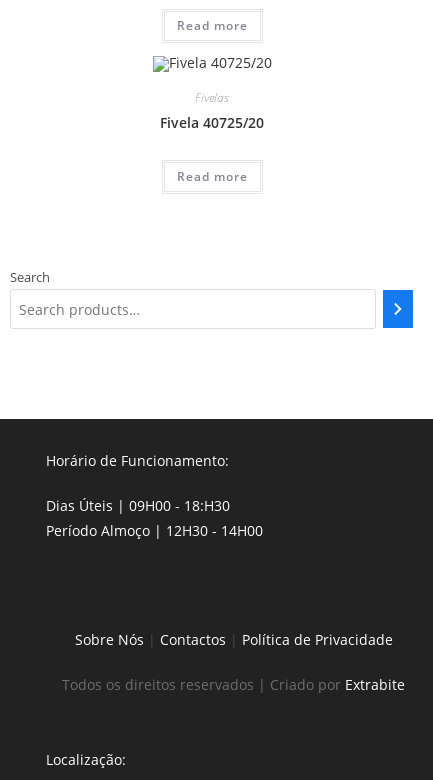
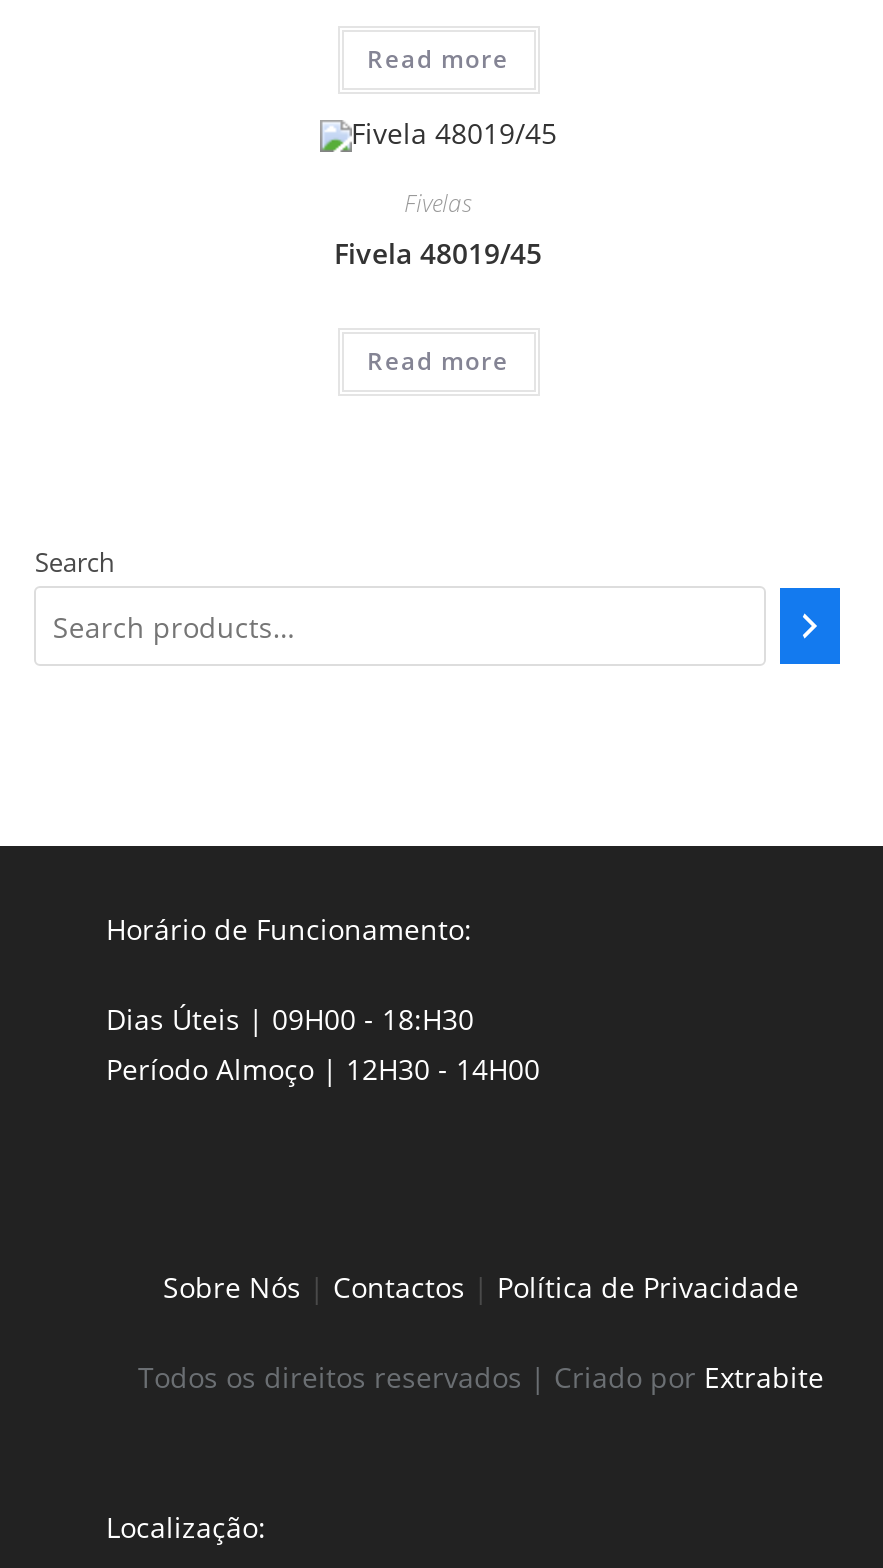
[160,113,264,132] Fivela 40725/20 -> [334,234,542,272] Fivela 48019/45

